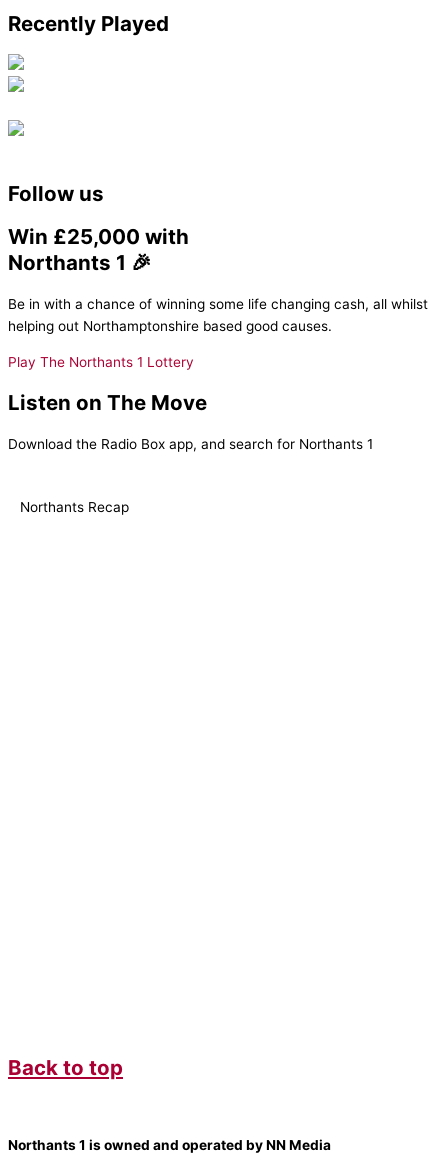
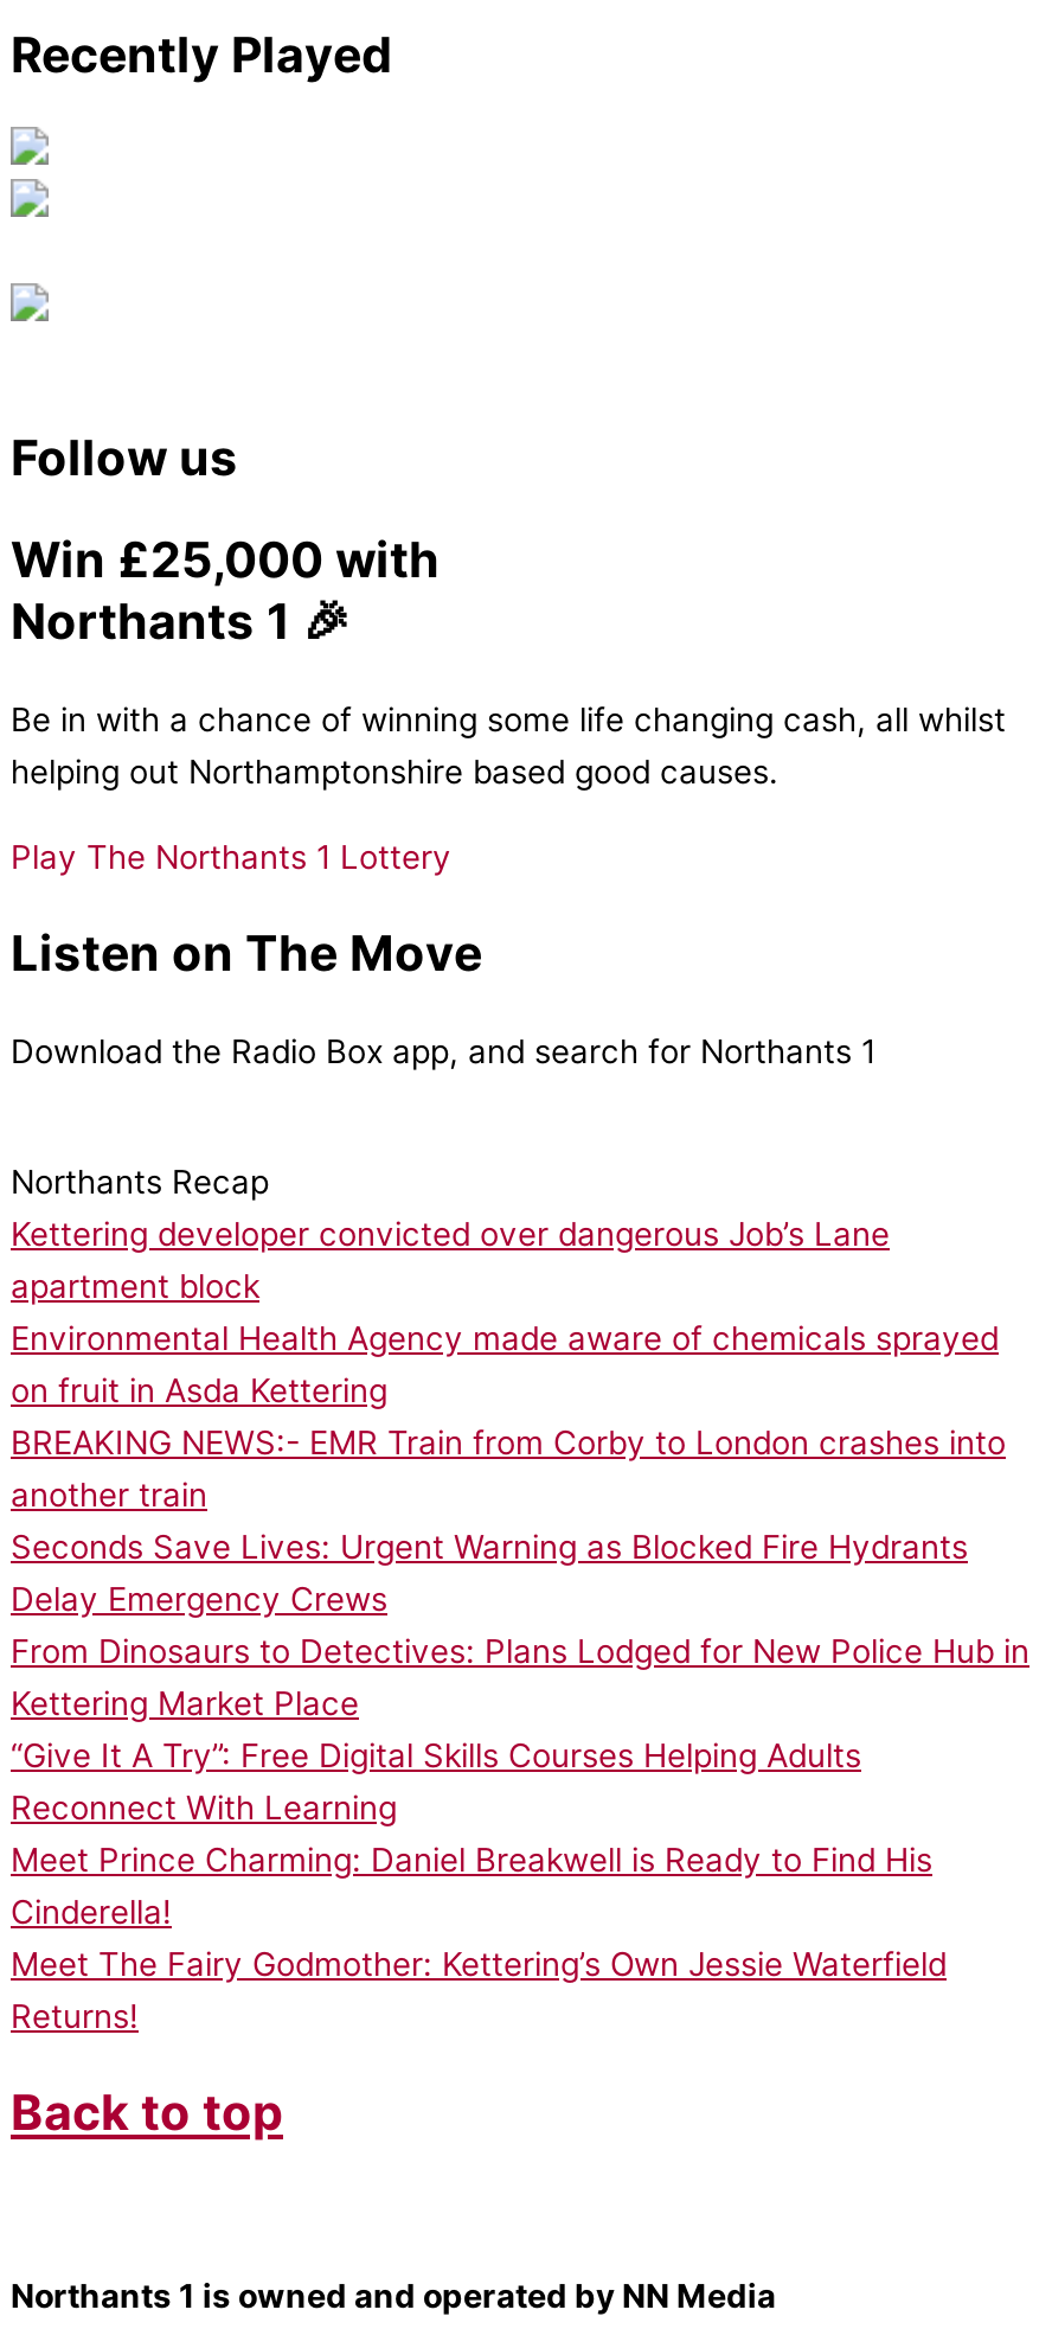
none -> [11,1214,1029,2035] Kettering developer convicted over dangerous Job’s Lane | apartment block | Environmental Health Agency made aware of chemicals sprayed | on fruit in Asda Kettering | BREAKING NEWS:- EMR Train from Corby to London crashes into | another train | Seconds Save Lives: Urgent Warning as Blocked Fire Hydrants | Delay Emergency Crews | From Dinosaurs to Detectives: Plans Lodged for New Police Hub in | Kettering Market Place | “Give It A Try”: Free Digital Skills Courses Helping Adults | Reconnect With Learning | Meet Prince Charming: Daniel Breakwell is Ready to Find His | Cinderella! | Meet The Fairy Godmother: Kettering’s Own Jessie Waterfield | Returns!

